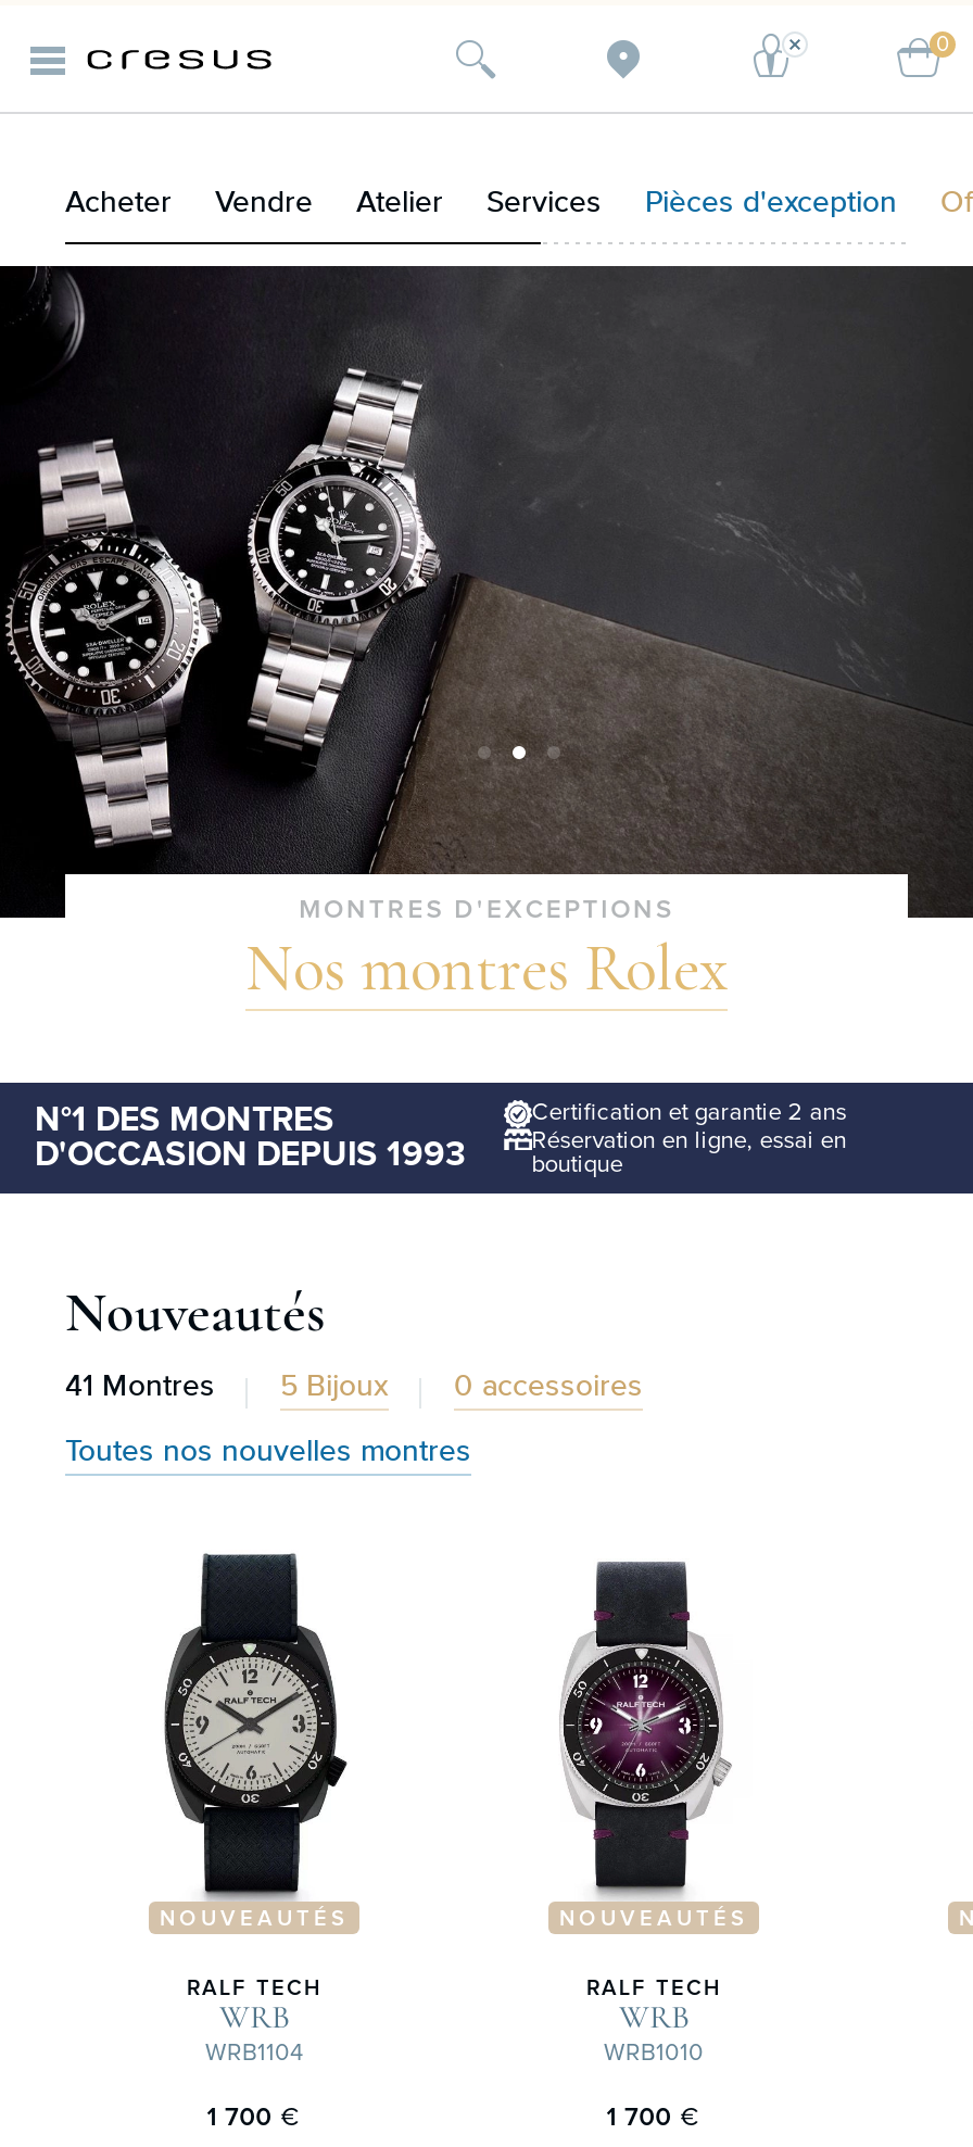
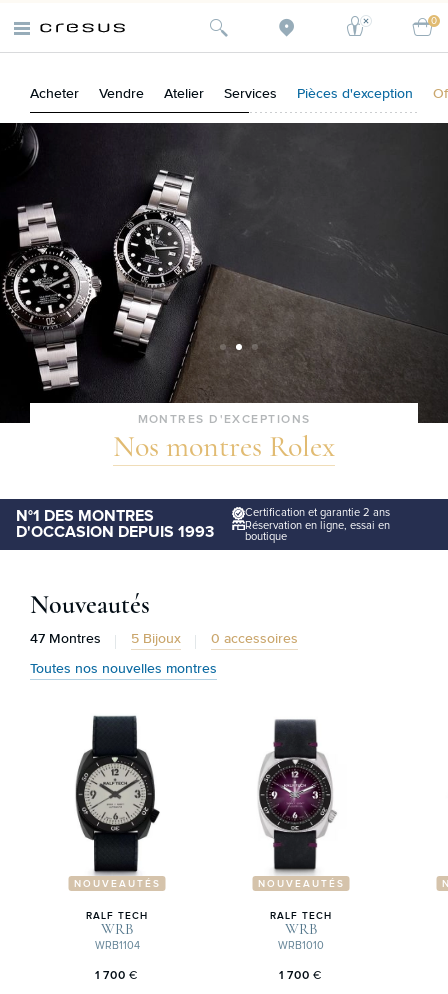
[65,1371,215,1402] 41 Montres -> [30,632,101,646] 47 Montres

